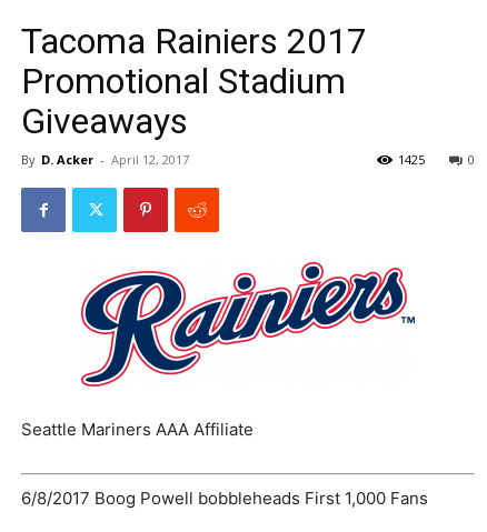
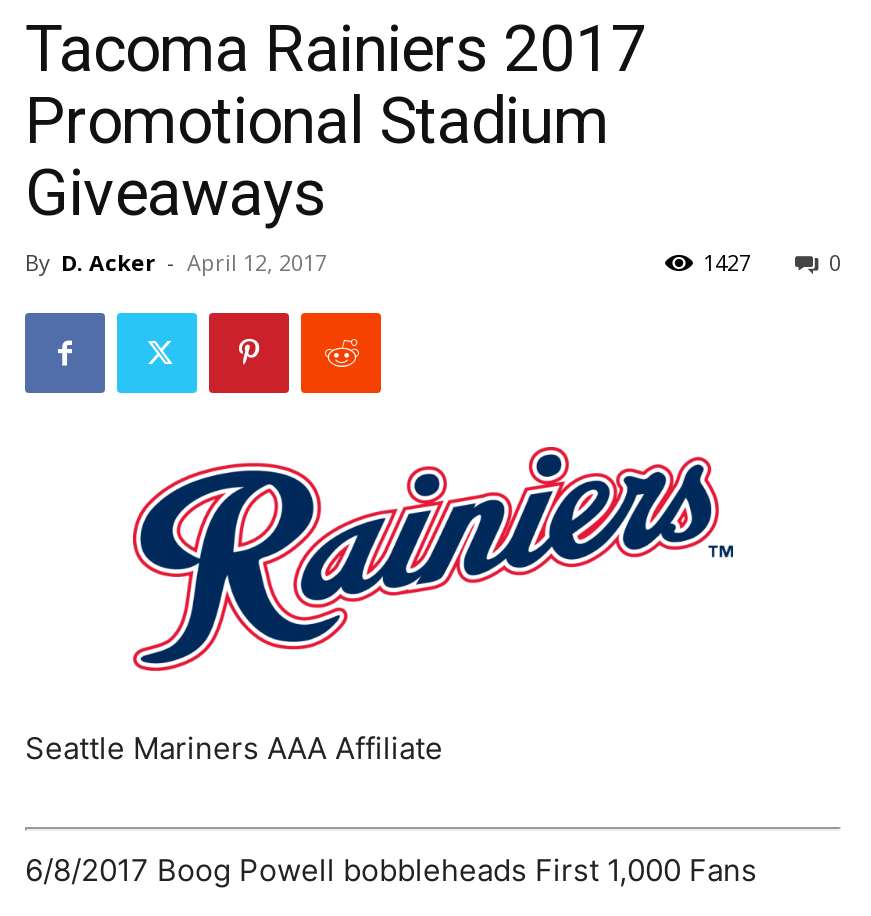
[398,151,425,168] 1425 -> [703,247,751,277] 1427

